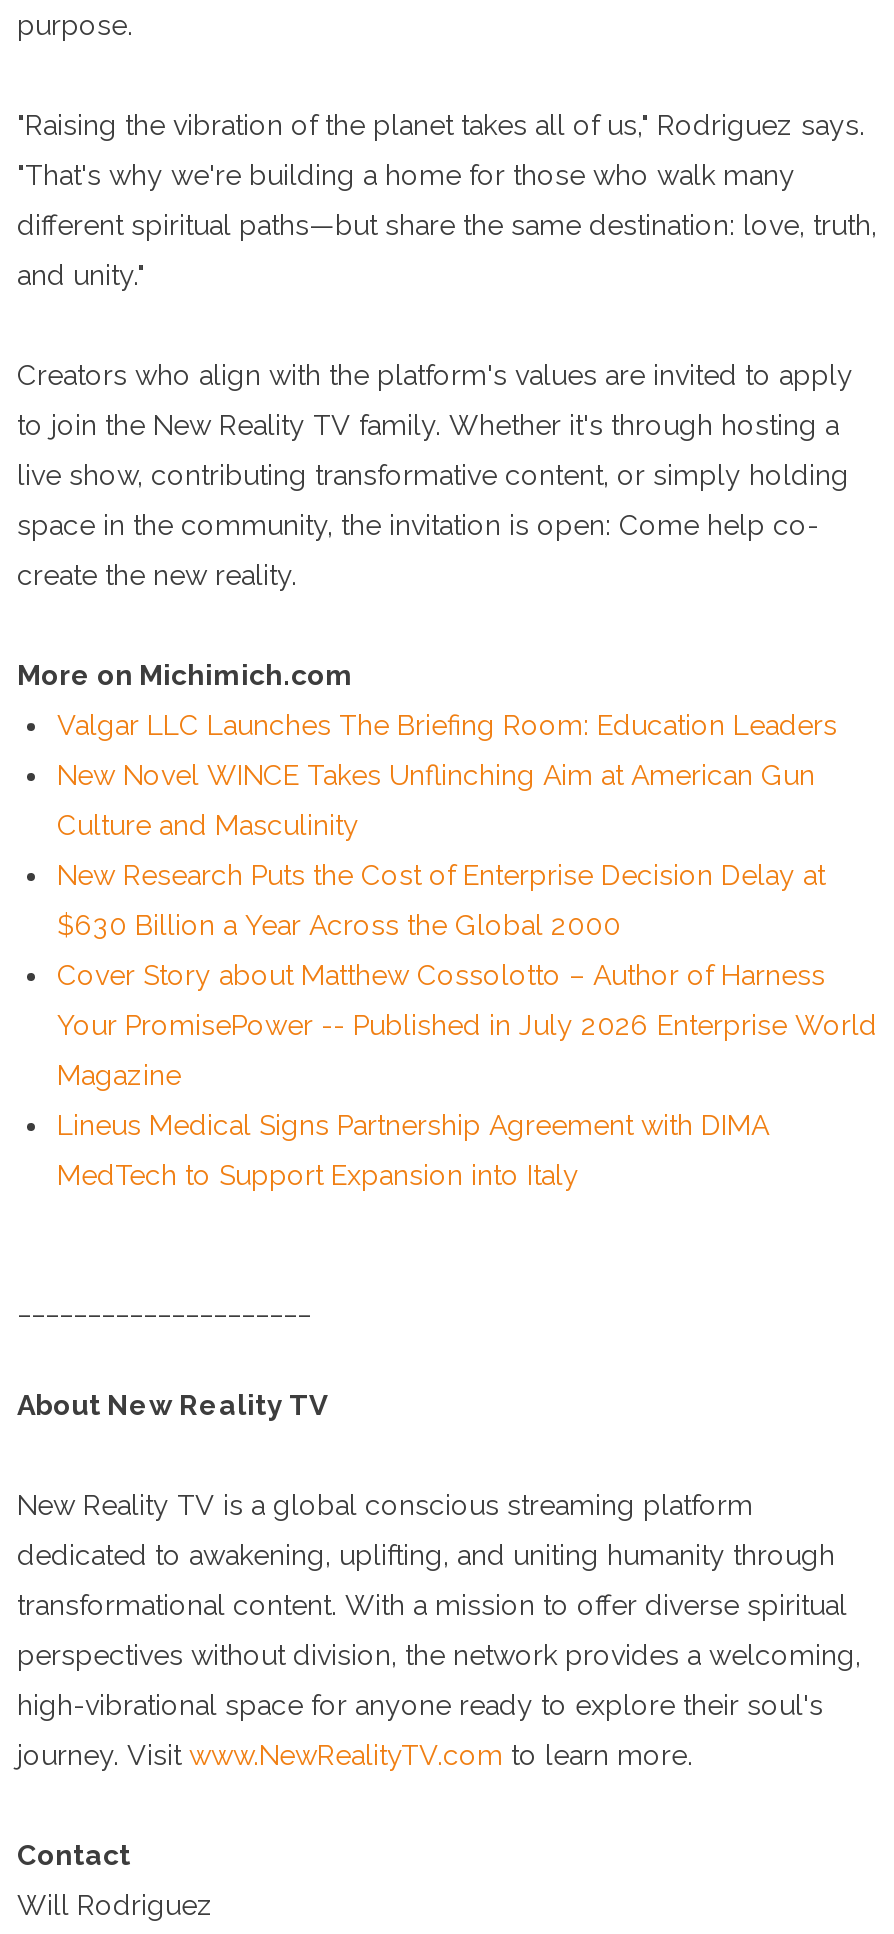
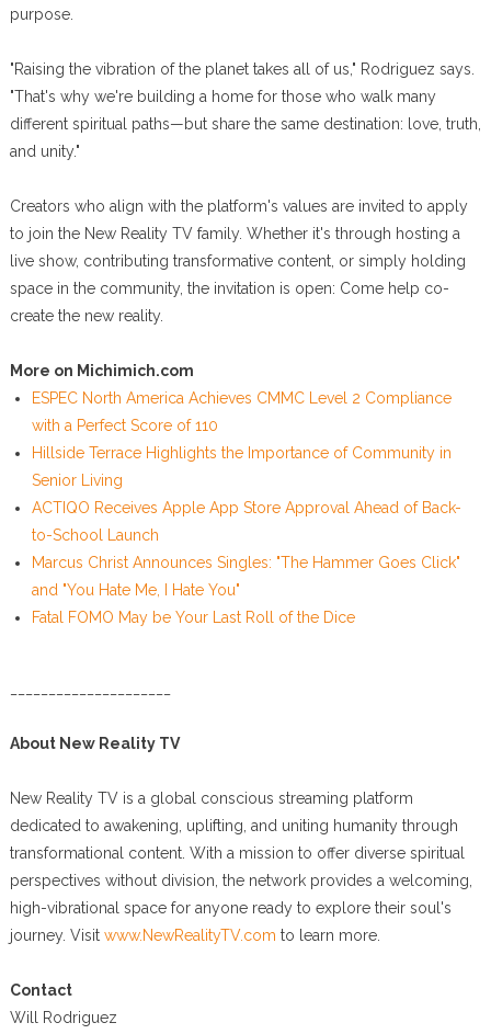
[57,709,877,1191] Valgar LLC Launches The Briefing Room: Education Leaders | New Novel WINCE Takes Unflinching Aim at American Gun | Culture and Masculinity | New Research Puts the Cost of Enterprise Decision Delay at | $630 Billion a Year Across the Global 2000 | Cover Story about Matthew Cossolotto – Author of Harness | Your PromisePower -- Published in July 2026 Enterprise World | Magazine | Lineus Medical Signs Partnership Agreement with DIMA | MedTech to Support Expansion into Italy -> [32,389,461,626] ESPEC North America Achieves CMMC Level 2 Compliance | with a Perfect Score of 110 | Hillside Terrace Highlights the Importance of Community in | Senior Living | ACTIQO Receives Apple App Store Approval Ahead of Back- | to-School Launch | Marcus Christ Announces Singles: "The Hammer Goes Click" | and "You Hate Me, I Hate You" | Fatal FOMO May be Your Last Roll of the Dice

